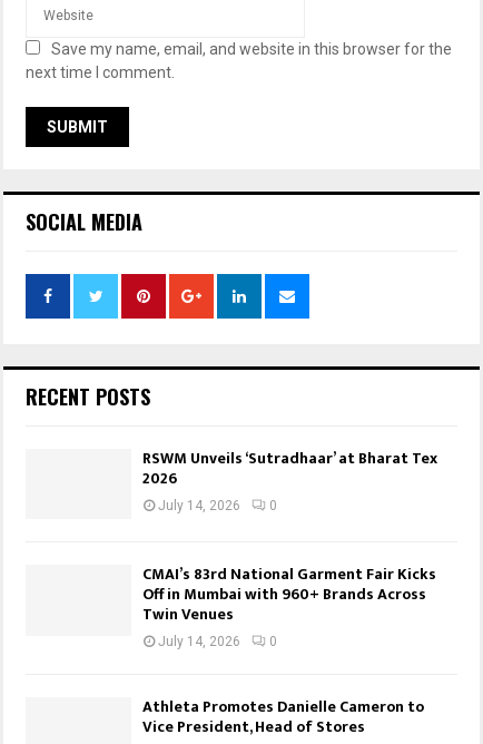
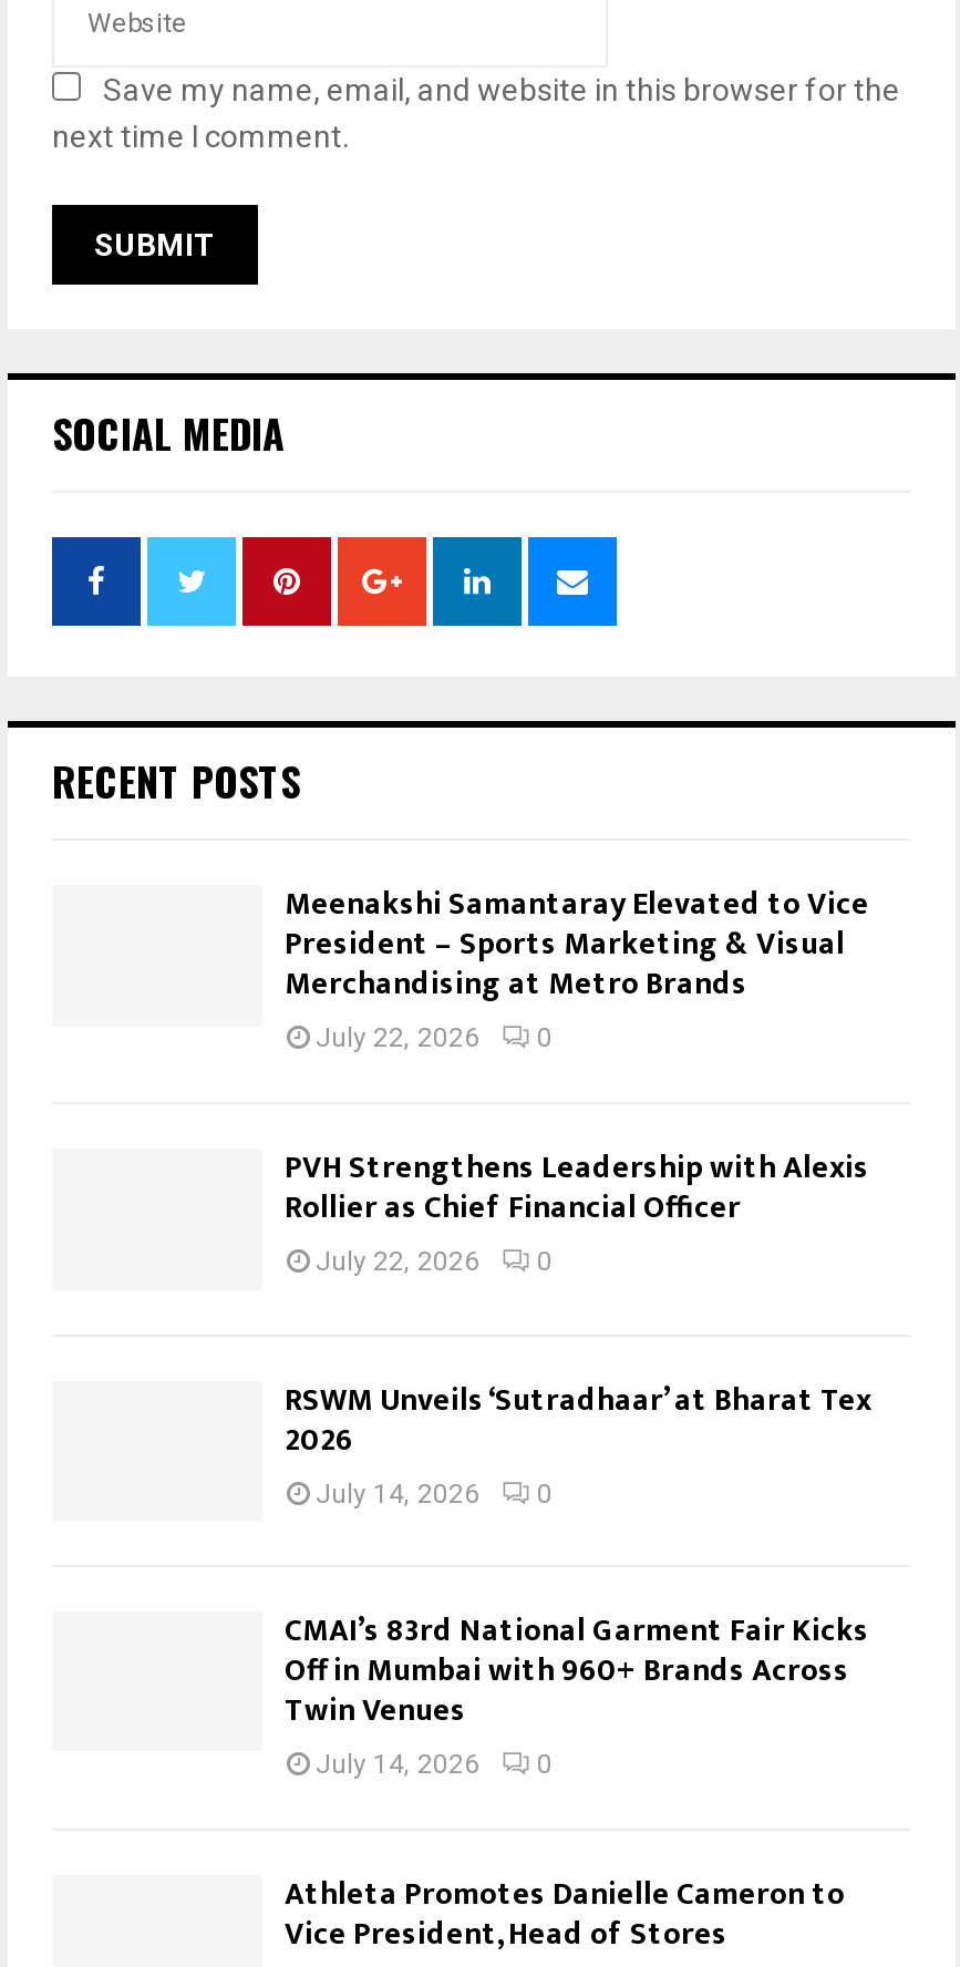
none -> [285,879,869,1277] Meenakshi Samantaray Elevated to Vice | President – Sports Marketing & Visual | Merchandising at Metro Brands | July 22, 2026 | 0 | PVH Strengthens Leadership with Alexis | Rollier as Chief Financial Officer | July 22, 2026 | 0

